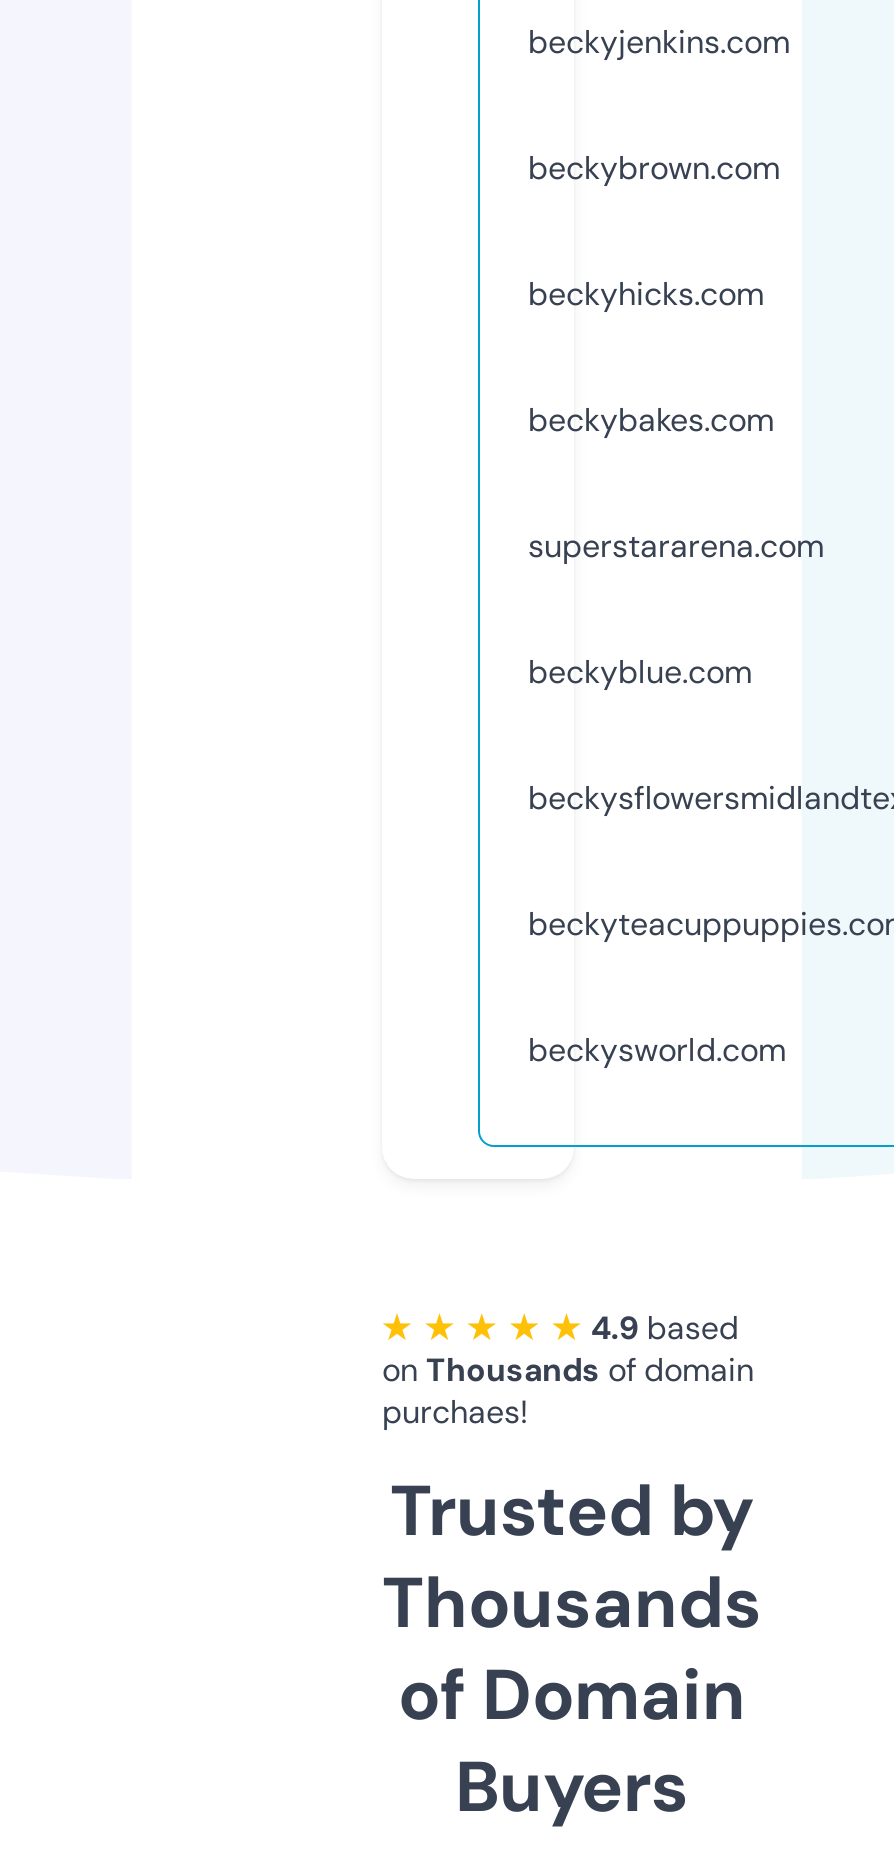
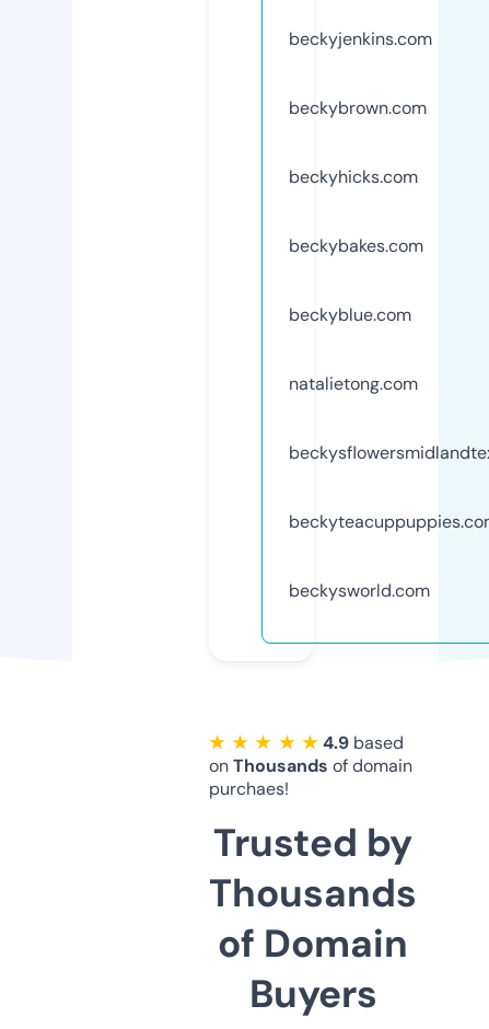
[528,525,824,567] superstararena.com -> none
moved [528,651,752,693] -> [289,303,411,326]: beckyblue.com
none -> [289,372,418,395] natalietong.com

